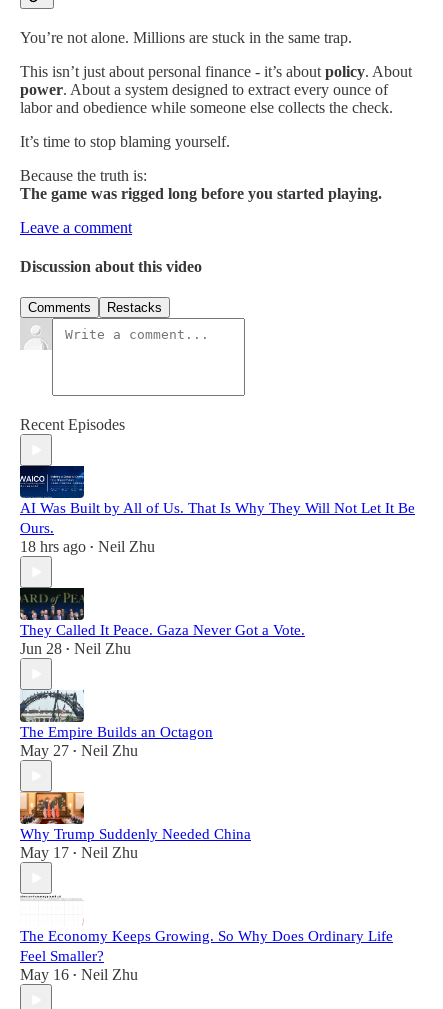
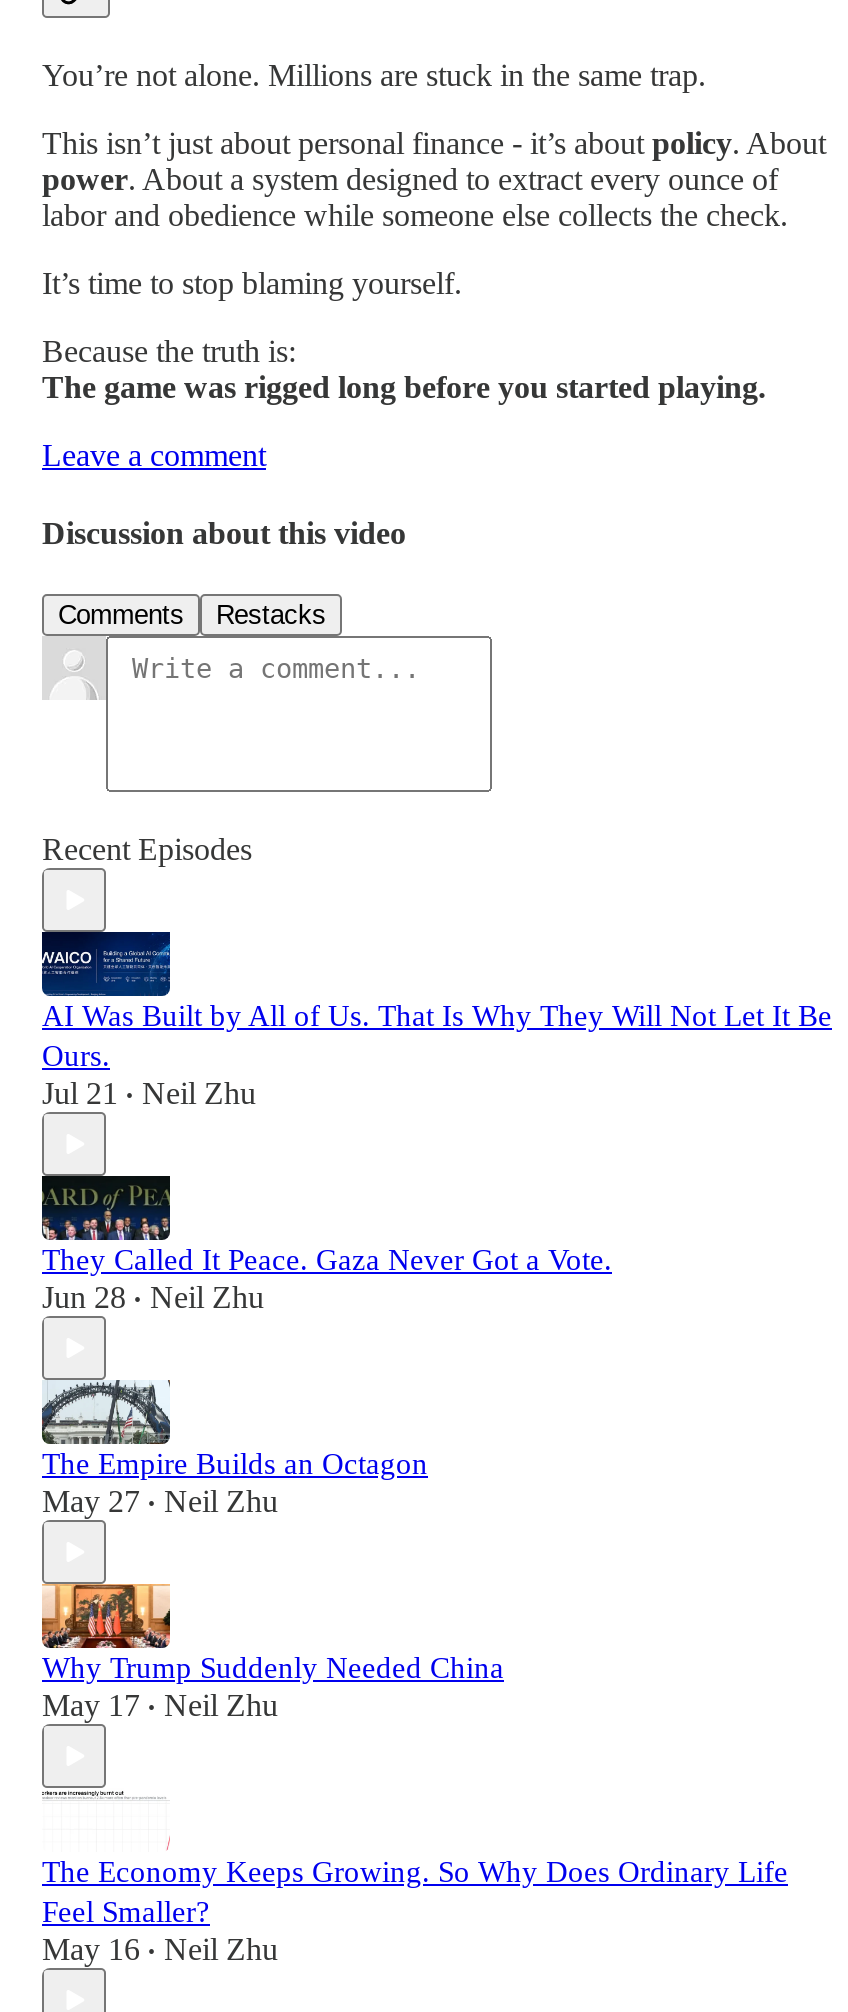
[20,538,155,555] 18 hrs ago • Neil Zhu -> [42,1076,256,1110] Jul 21 • Neil Zhu

